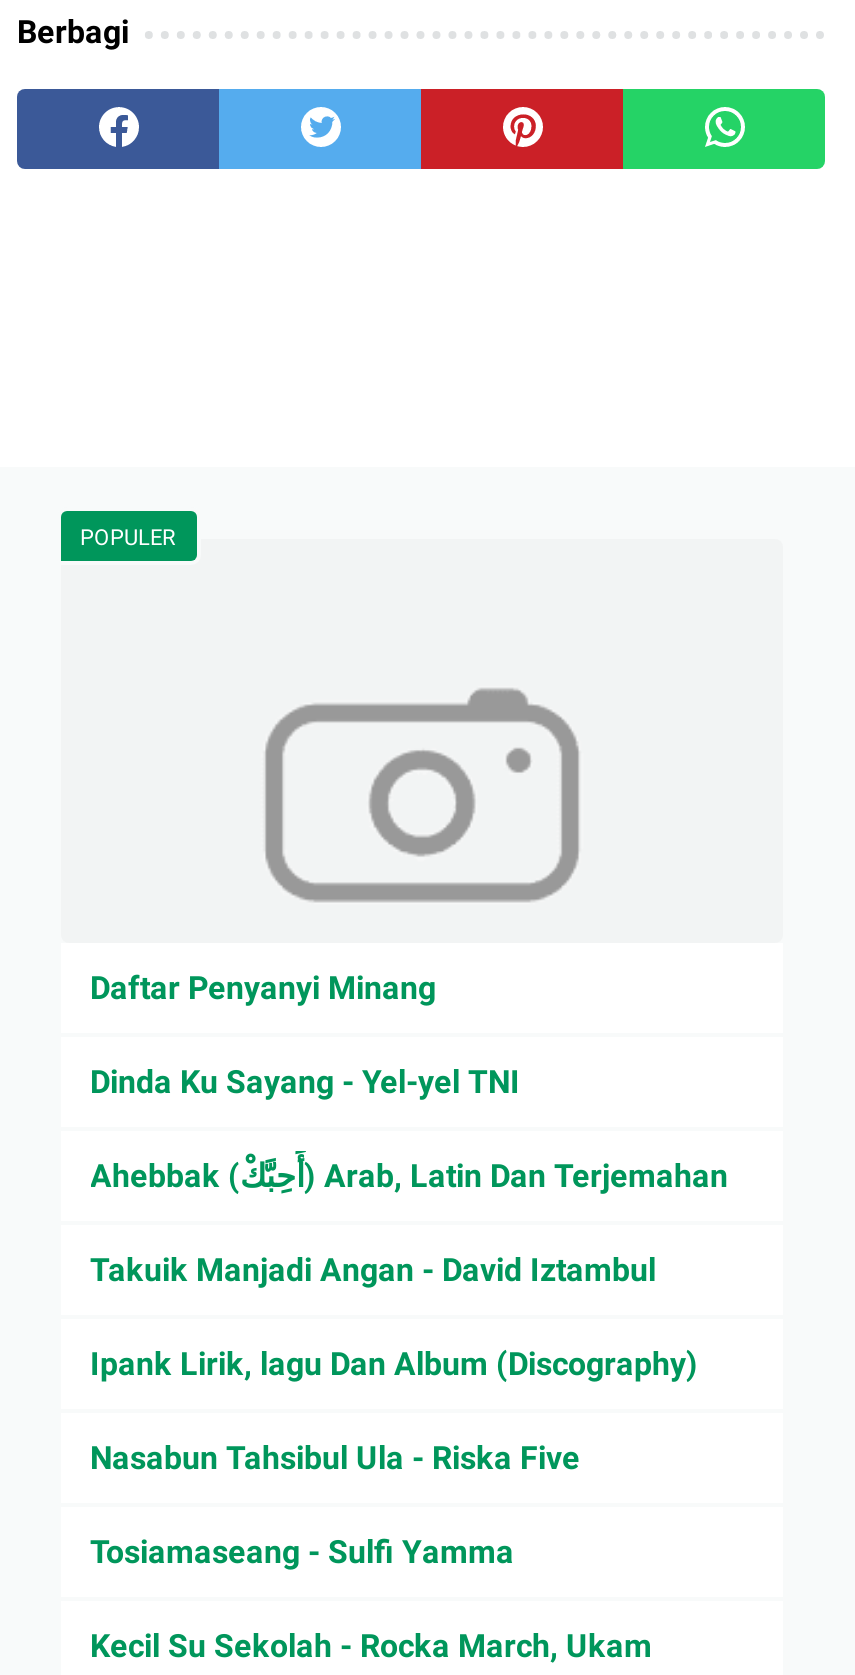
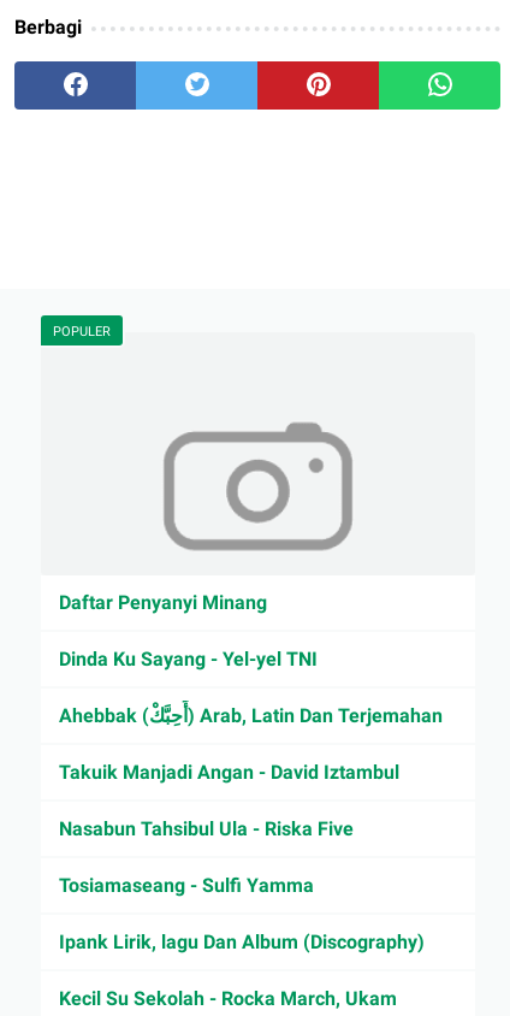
moved [90,1346,698,1384] -> [58,931,424,953]: Ipank Lirik, lagu Dan Album (Discography)
moved [90,1440,580,1572] -> [58,817,353,897]: Nasabun Tahsibul Ula - Riska Five | Tosiamaseang - Sulfi Yamma

